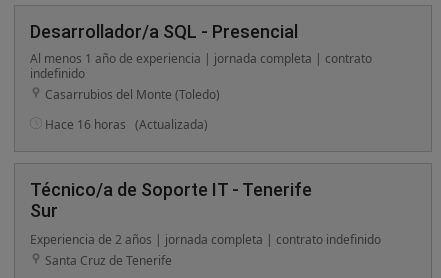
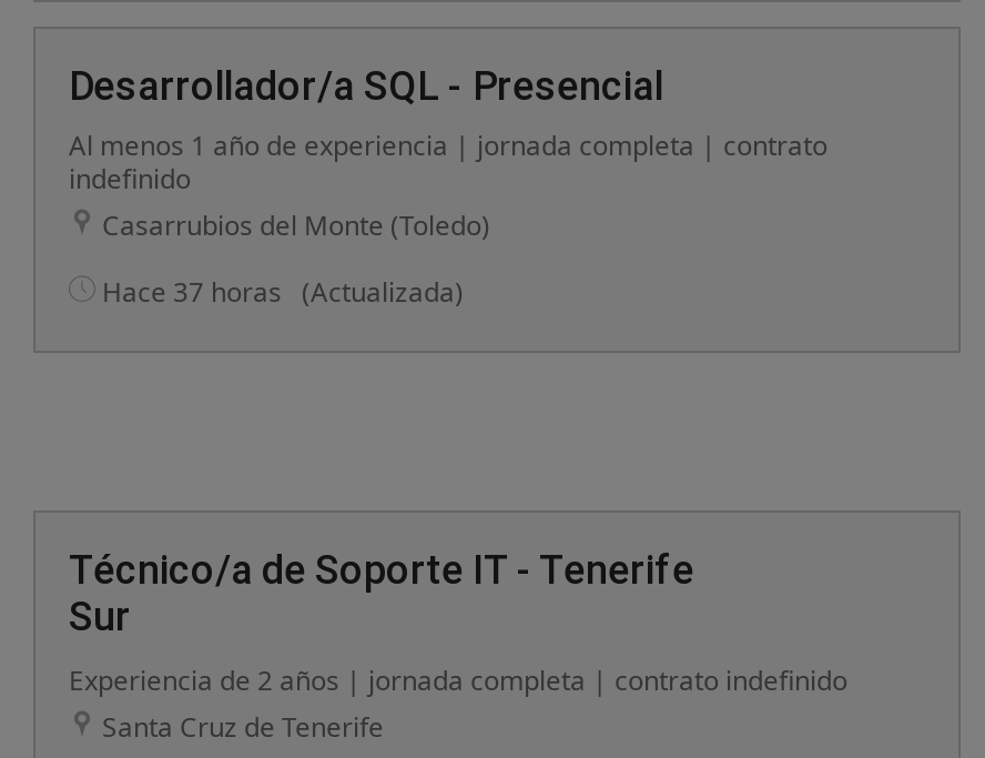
[45,116,208,133] Hace 16 horas (Actualizada) -> [102,273,464,311] Hace 37 horas (Actualizada)

